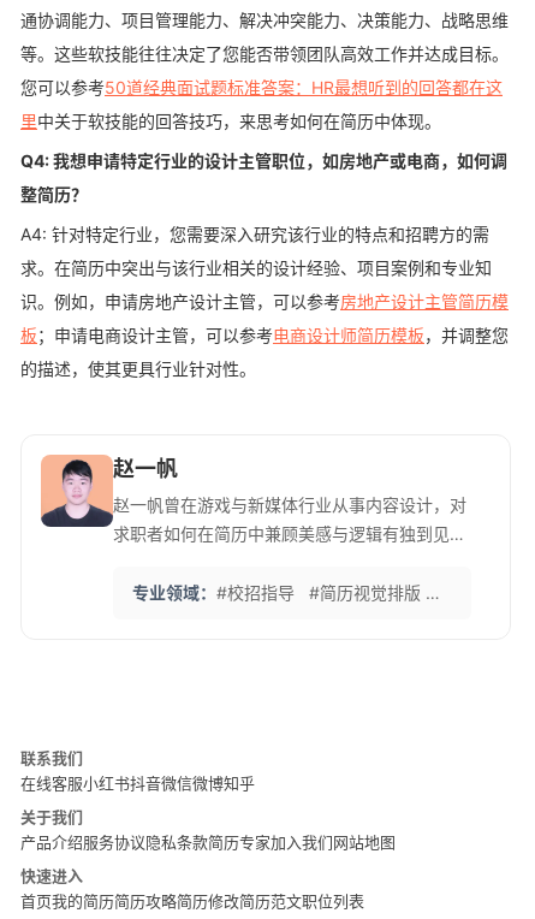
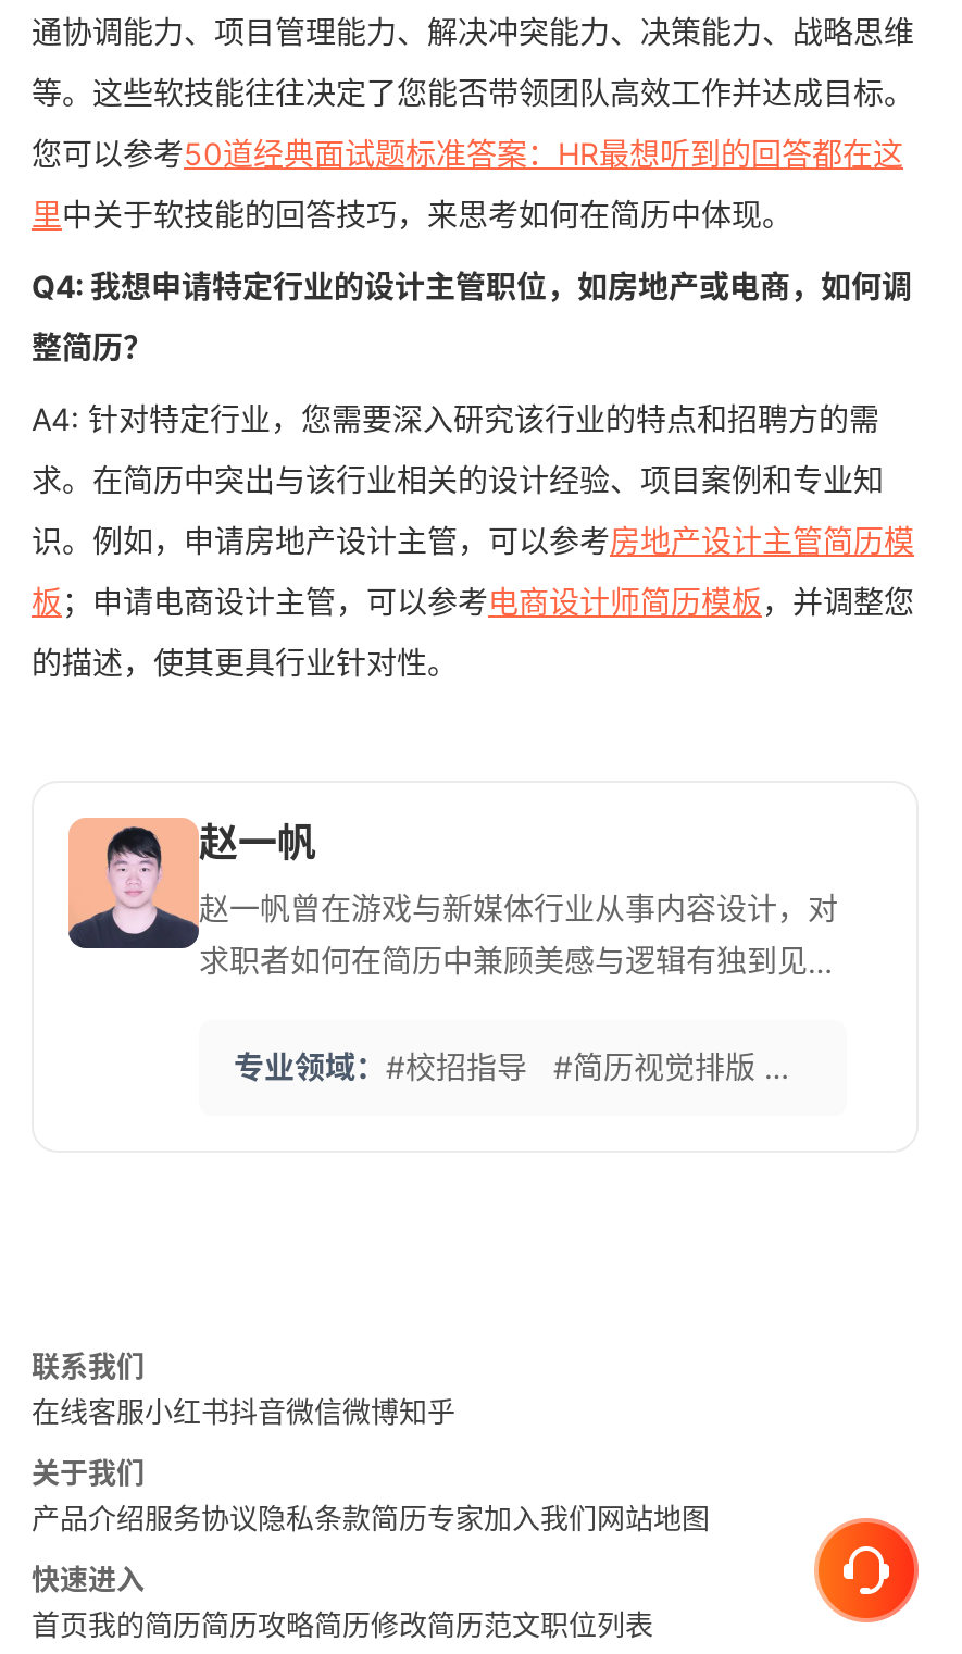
none -> [812,1516,921,1625] [image]

